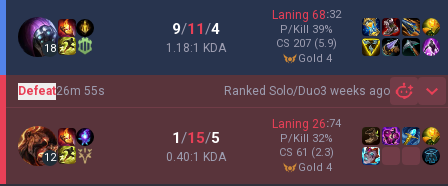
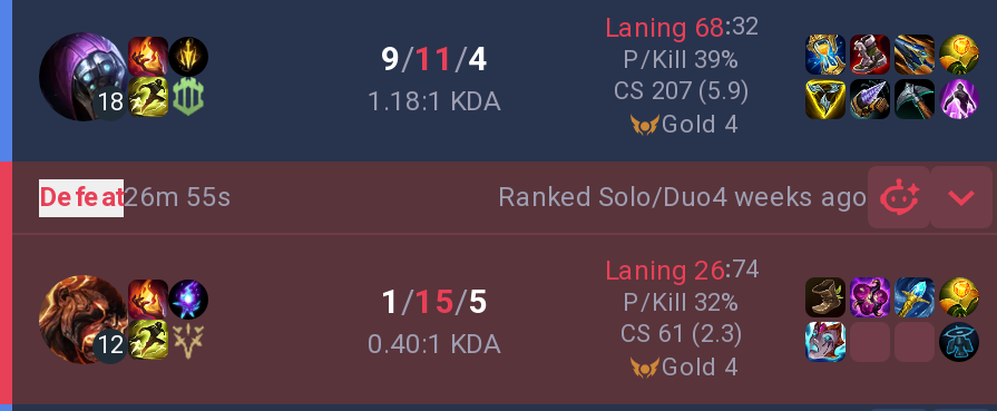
[224,83,390,98] Ranked Solo/Duo3 weeks ago -> [498,180,868,213] Ranked Solo/Duo4 weeks ago

